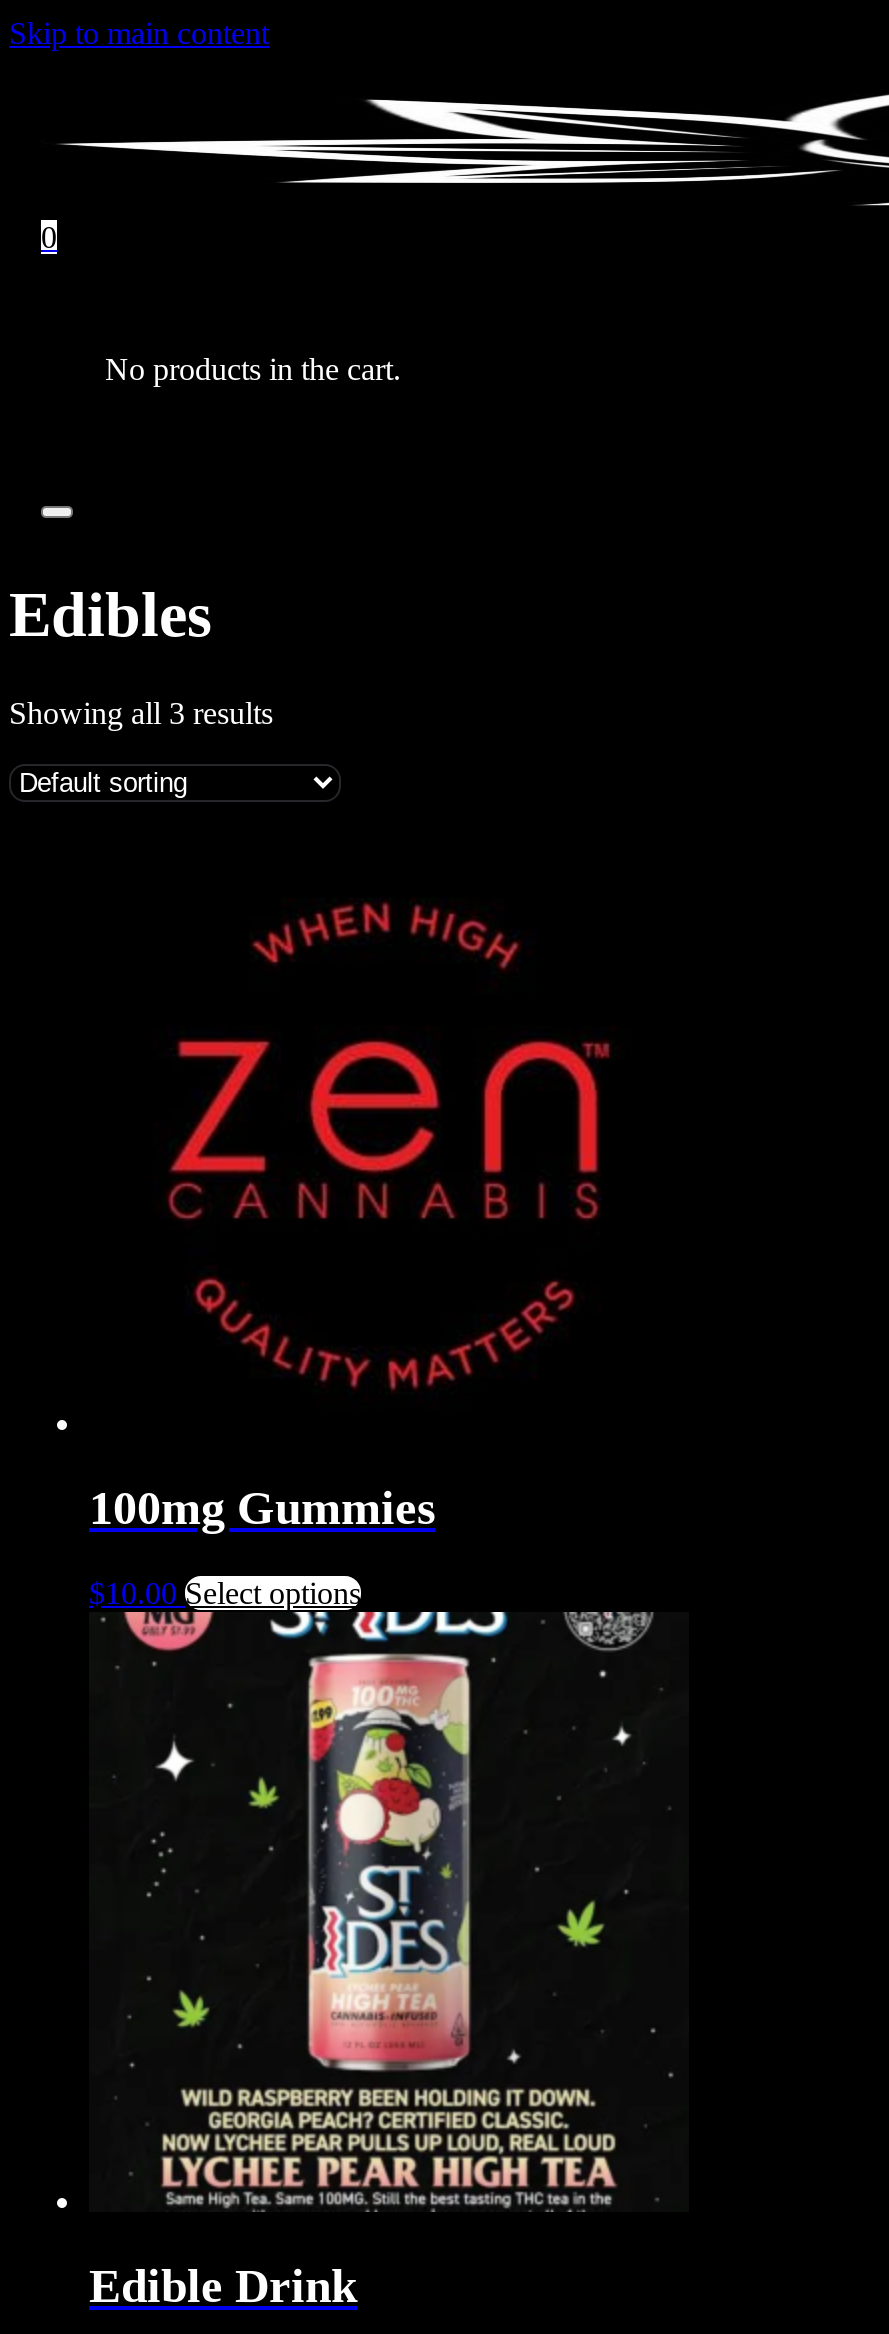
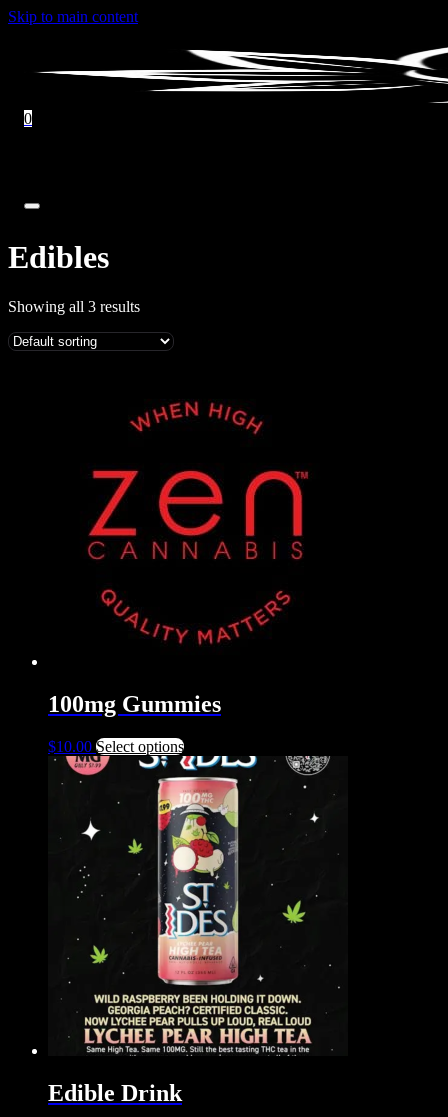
[105,352,401,386] No products in the cart. -> none

